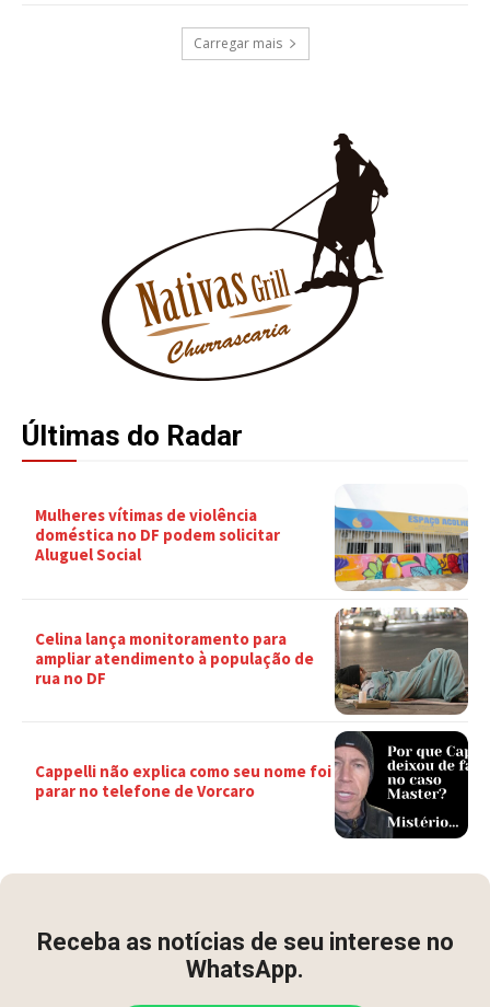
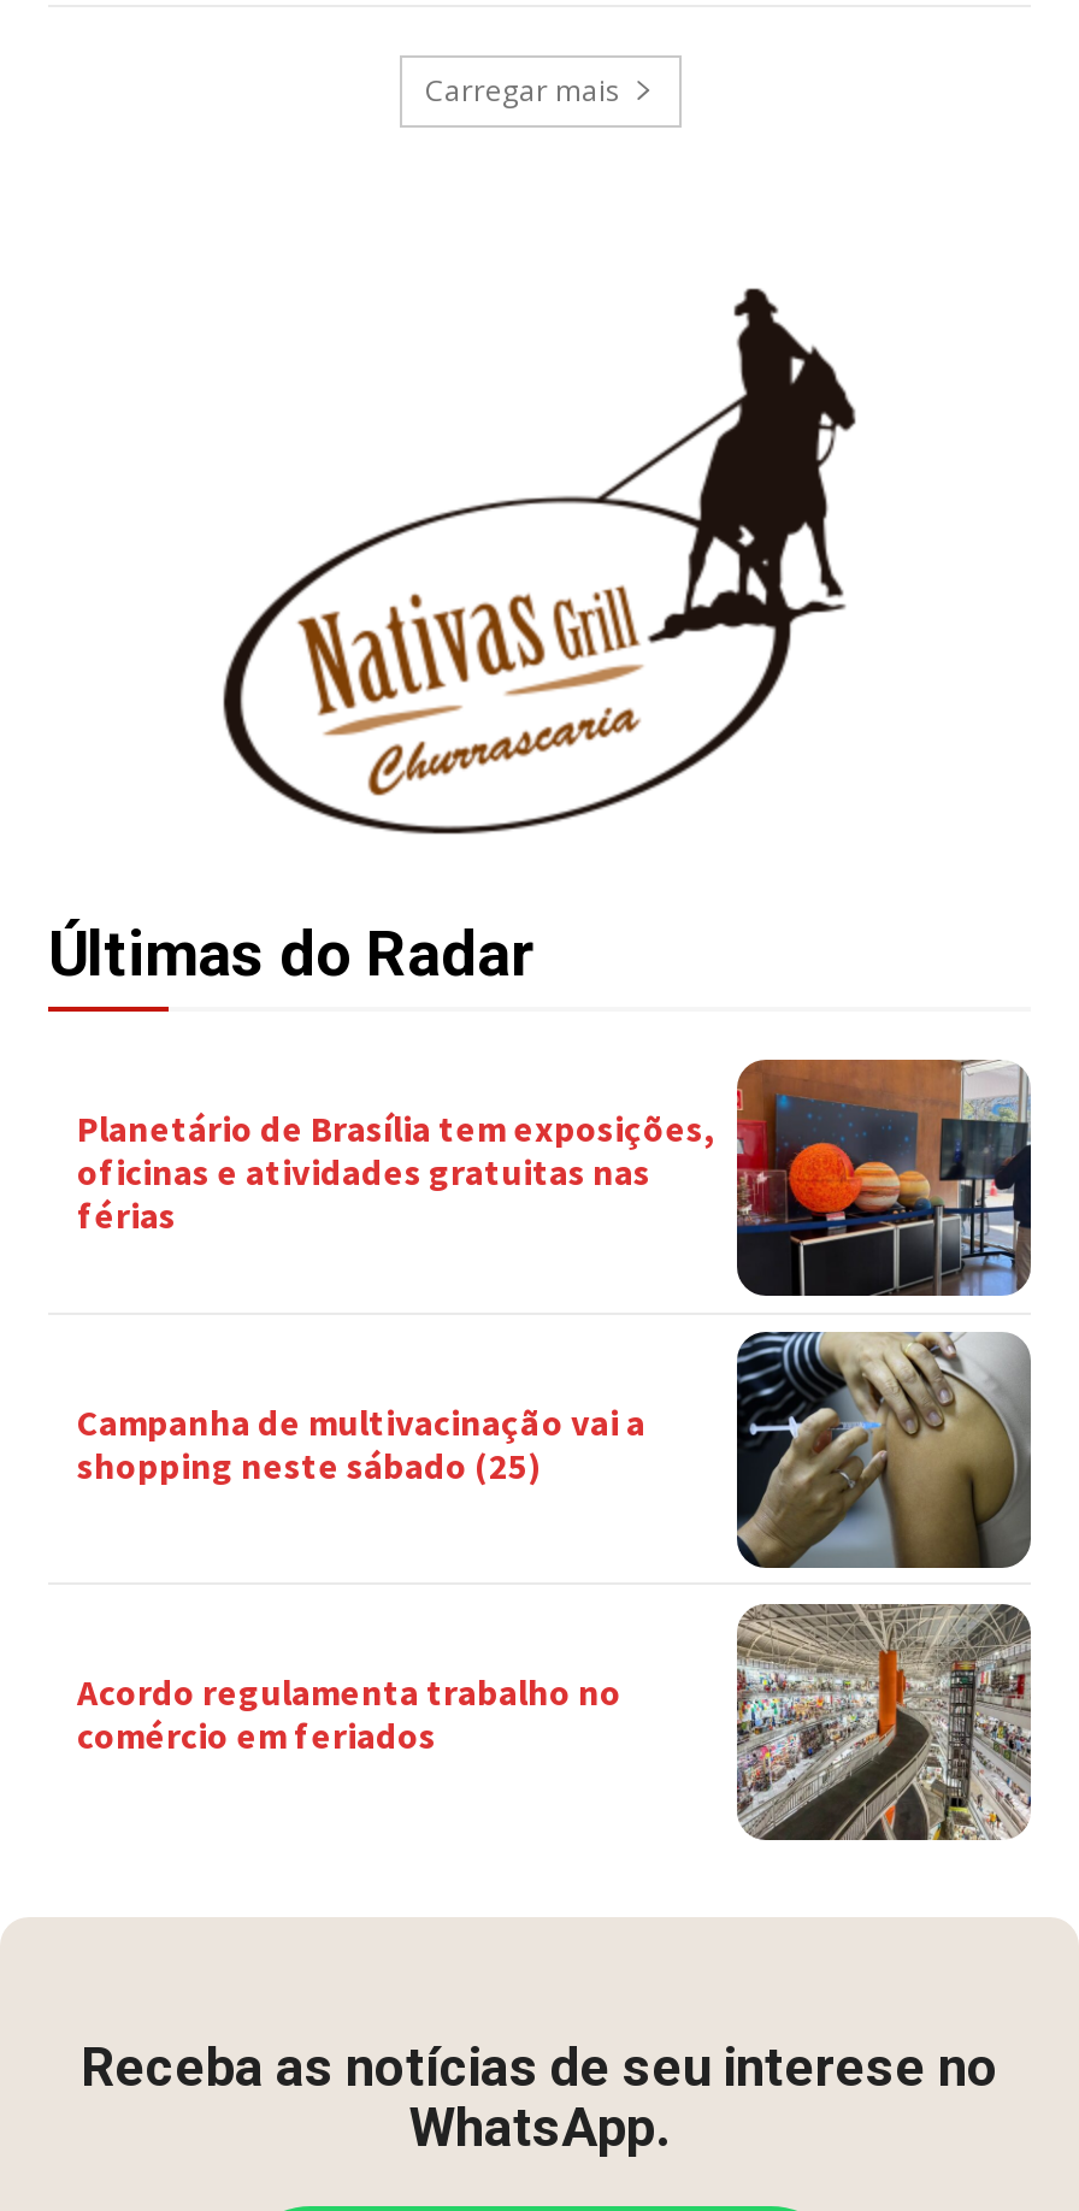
[334,484,468,591] [image] -> [735,1057,1033,1298] [image]
[35,504,280,564] Mulheres vítimas de violência | doméstica no DF podem solicitar | Aluguel Social -> [77,1105,715,1237] Planetário de Brasília tem exposições, | oficinas e atividades gratuitas nas | férias
[35,607,468,715] [image] | Celina lança monitoramento para | ampliar atendimento à população de | rua no DF -> [77,1329,1031,1570] [image] | Campanha de multivacinação vai a | shopping neste sábado (25)
[335,730,469,840] [image] -> [737,1602,1033,1842] [image]
[35,761,331,802] Cappelli não explica como seu nome foi | parar no telefone de Vorcaro -> [77,1670,621,1759] Acordo regulamenta trabalho no | comércio em feriados

